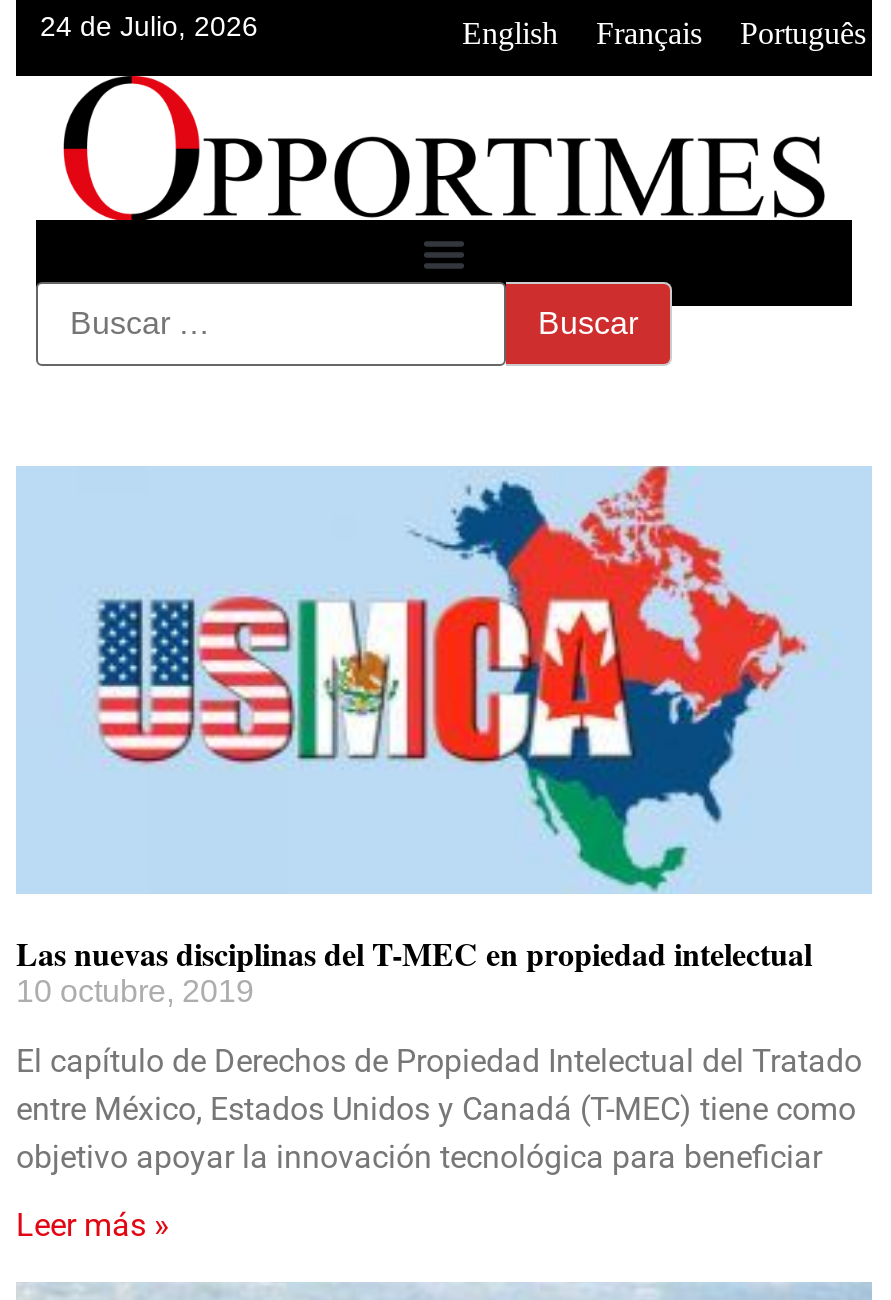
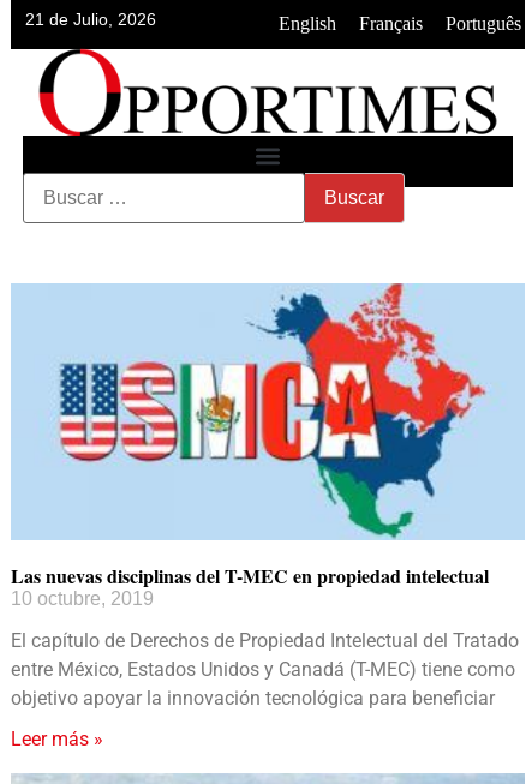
[40,10,258,42] 24 de Julio, 2026 -> [25,10,156,29] 21 de Julio, 2026

